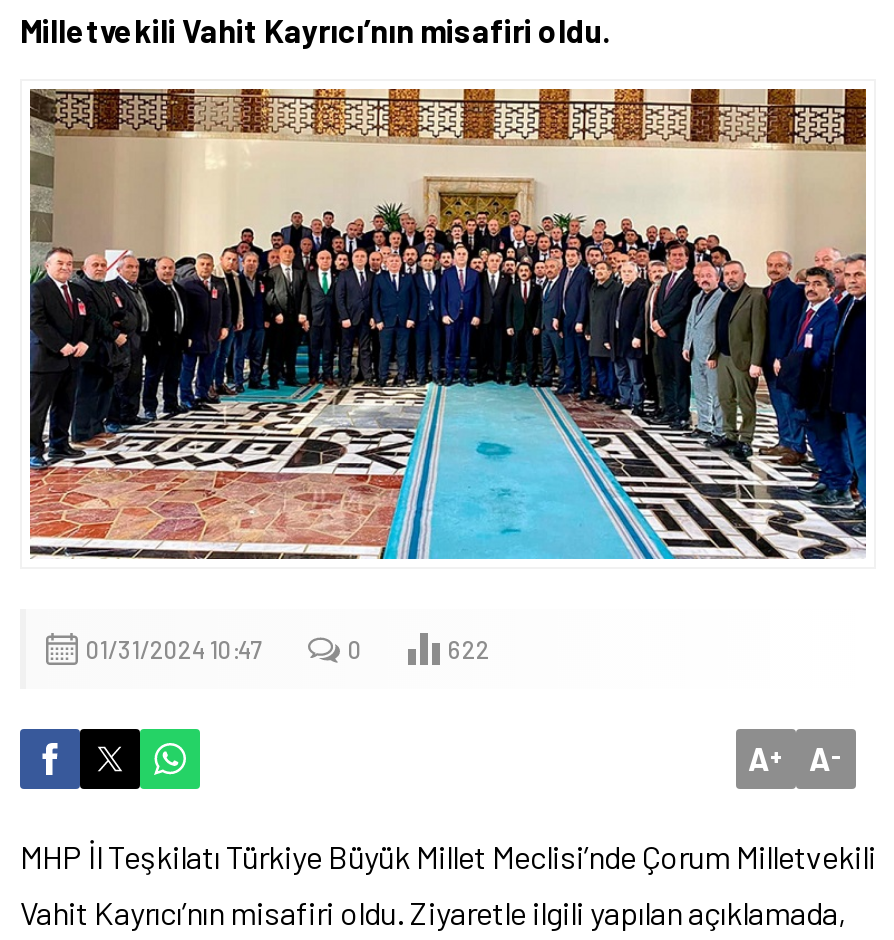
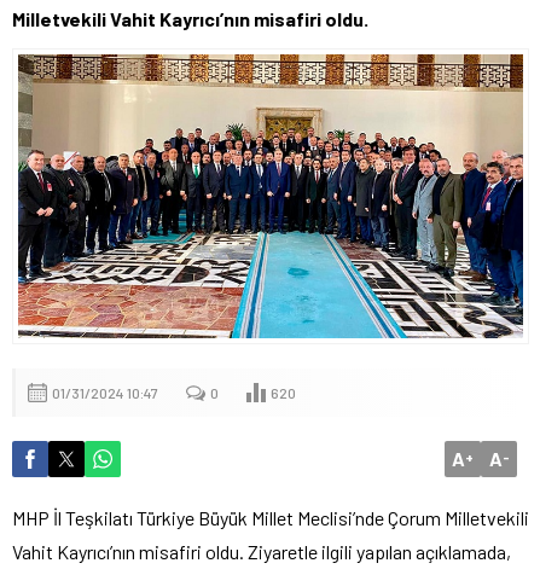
[448,634,490,662] 622 -> [271,384,296,401] 620

